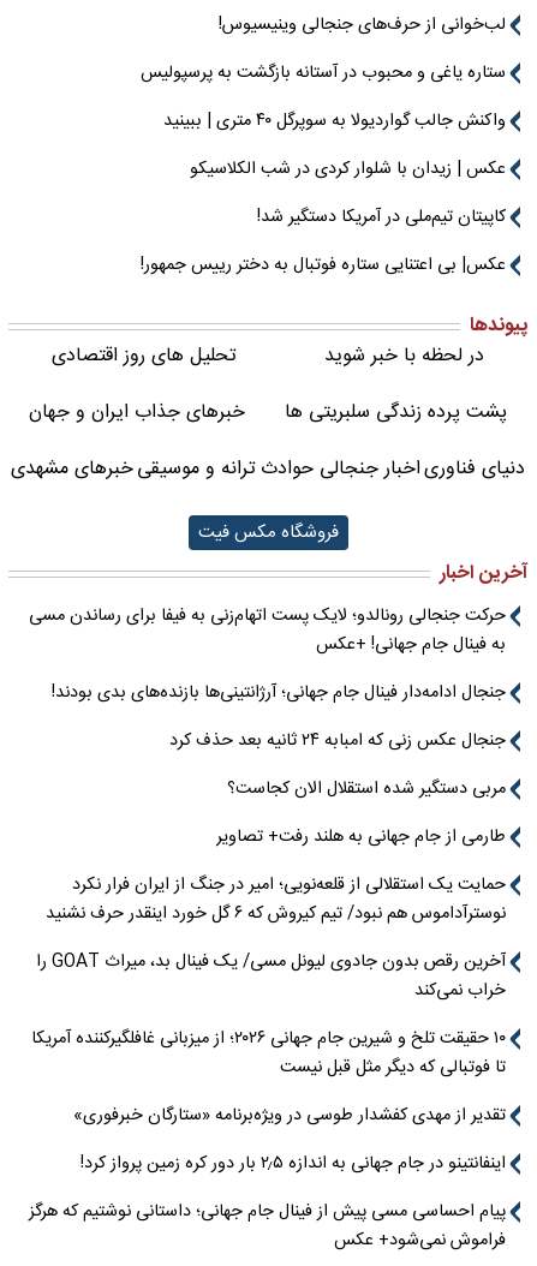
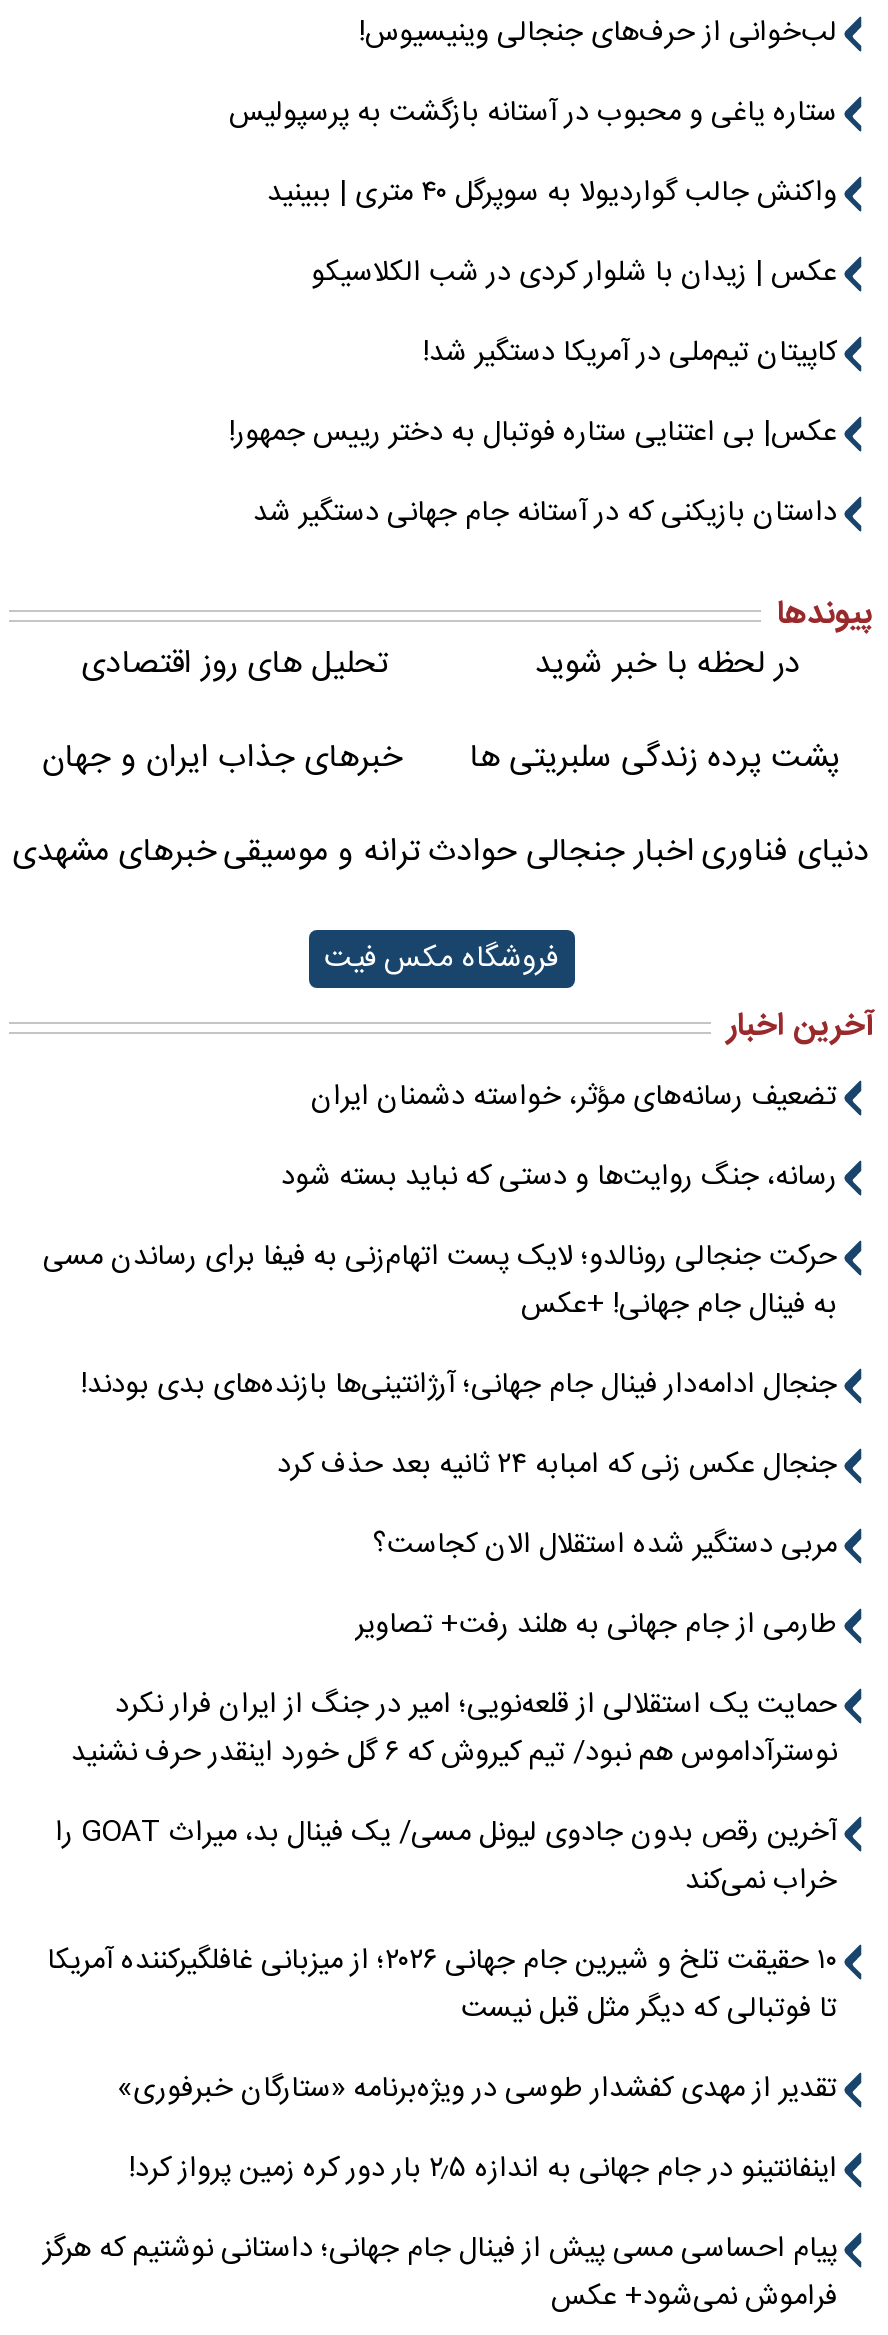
none -> [253,490,837,538] داستان بازیکنی که در آستانه جام جهانی دستگیر شد
none -> [281,1074,837,1202] تضعیف رسانه‌های مؤثر، خواسته دشمنان ایران | رسانه، جنگ روایت‌ها و دستی که نباید بسته شود

